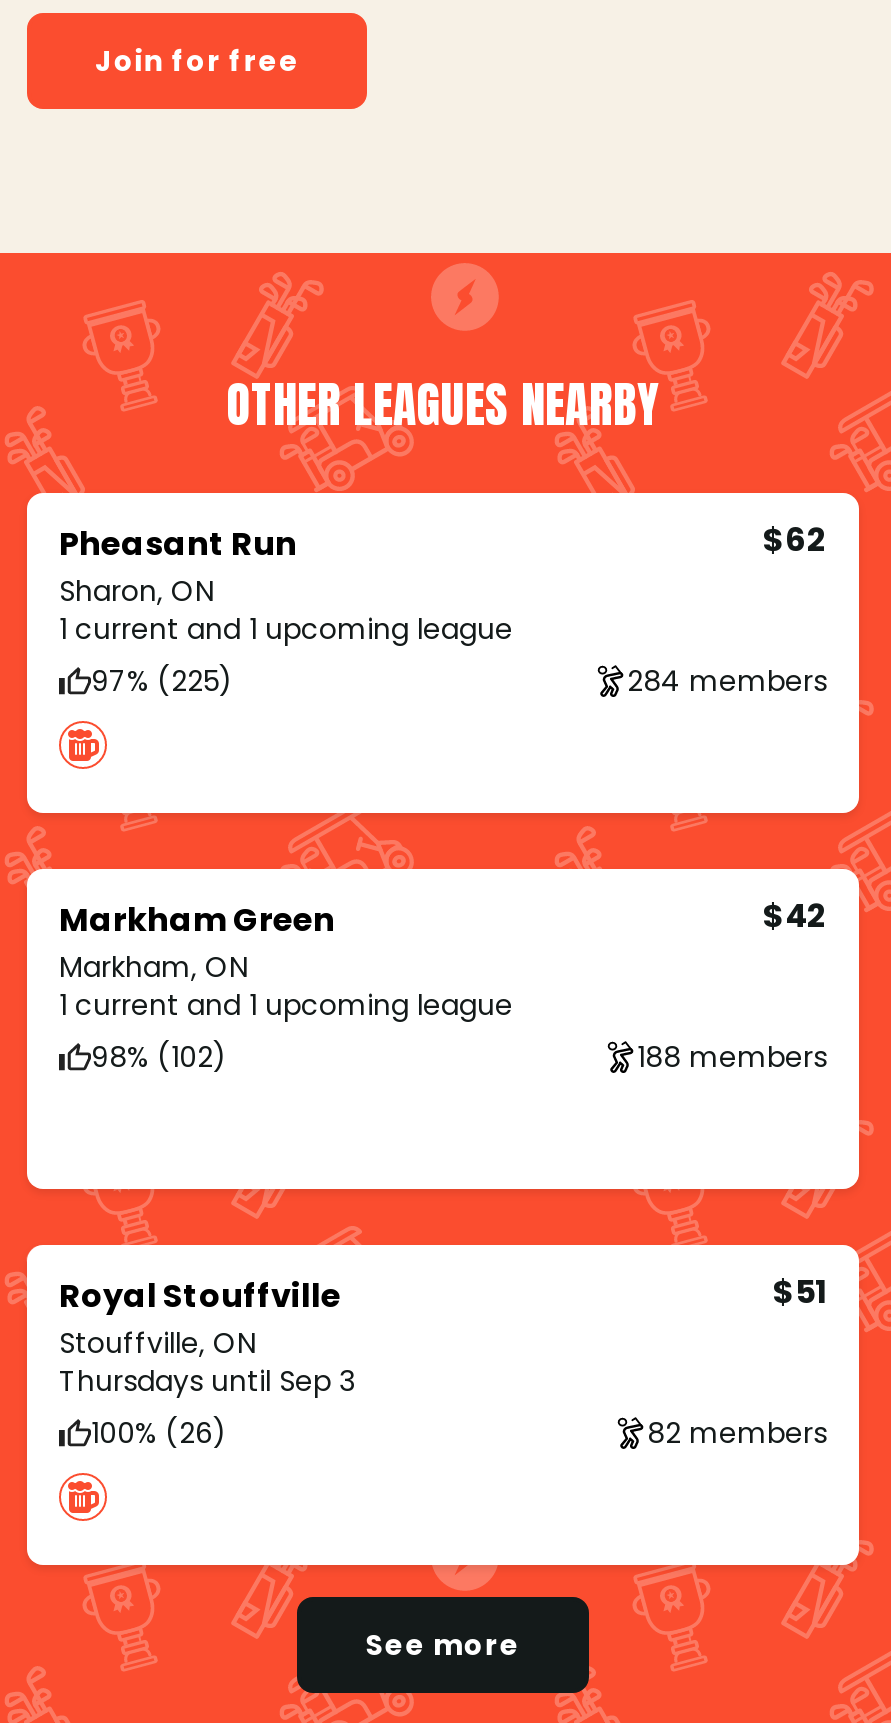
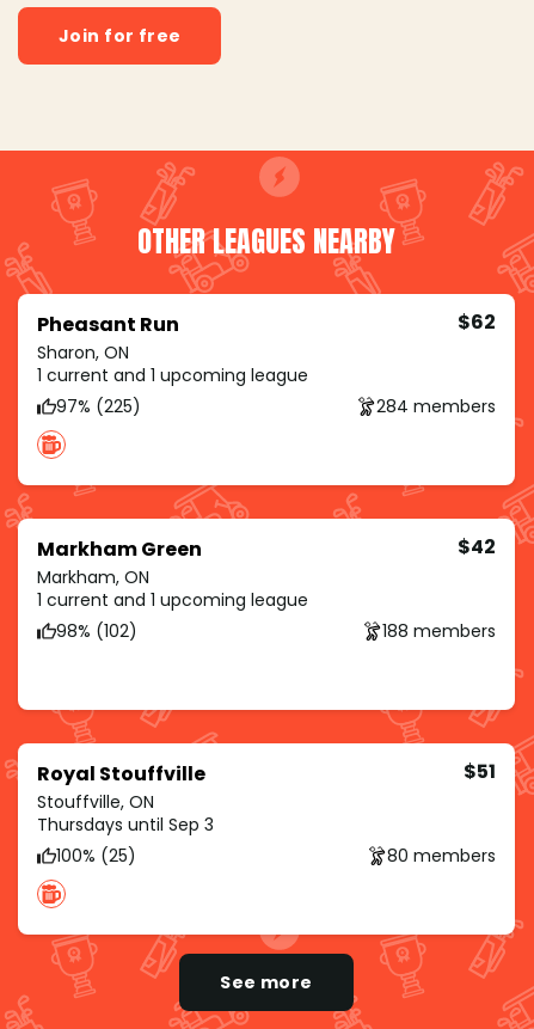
[91,1412,227,1452] 100% (26) -> [56,843,136,867] 100% (25)
[647,1412,827,1452] 82 members -> [387,843,496,867] 80 members

